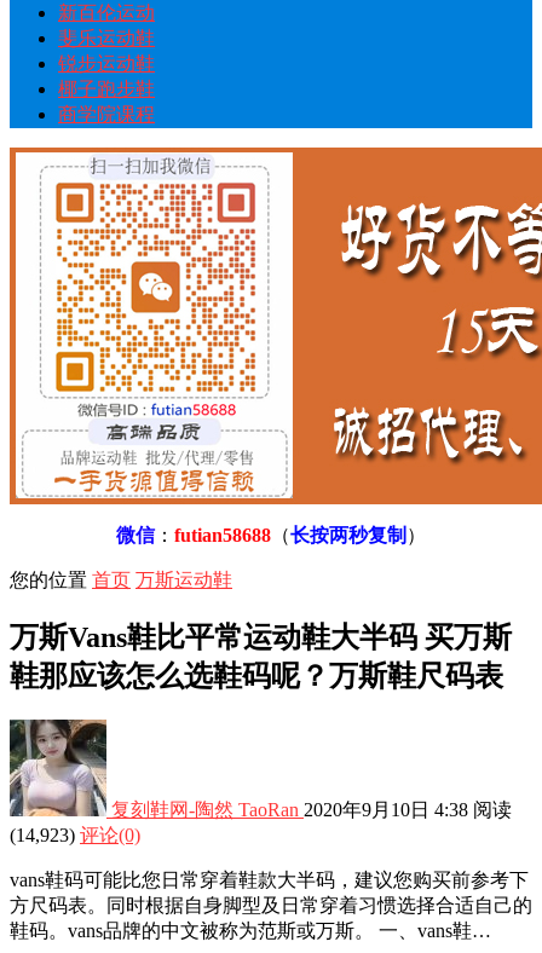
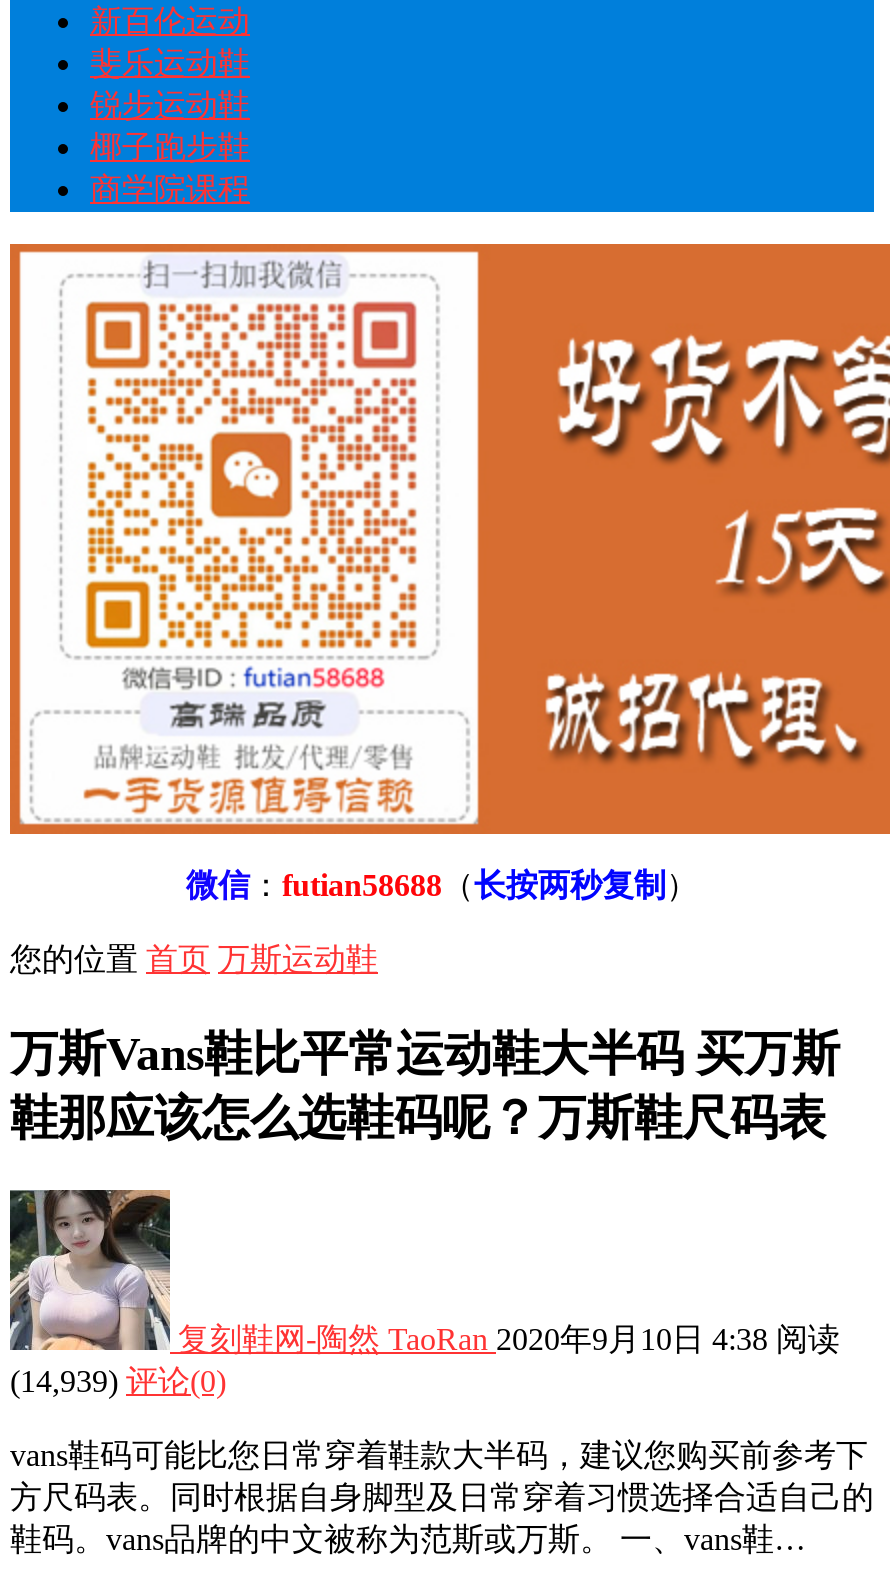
[10,824,140,845] (14,923) 评论(0) -> [10,1363,226,1397] (14,939) 评论(0)

